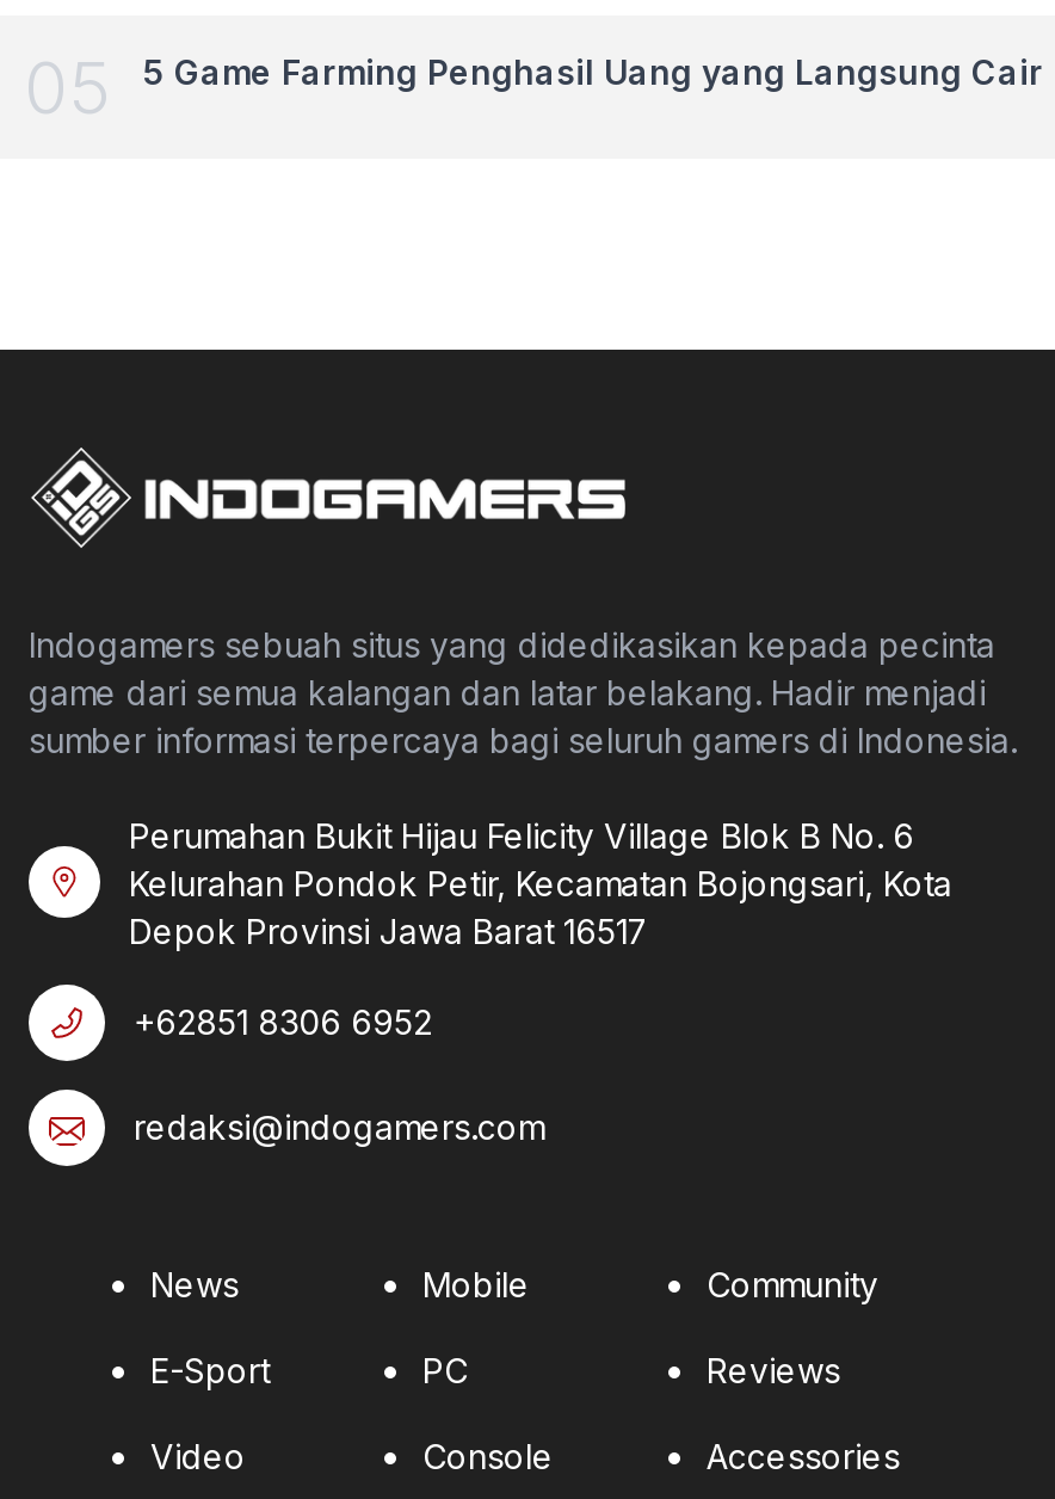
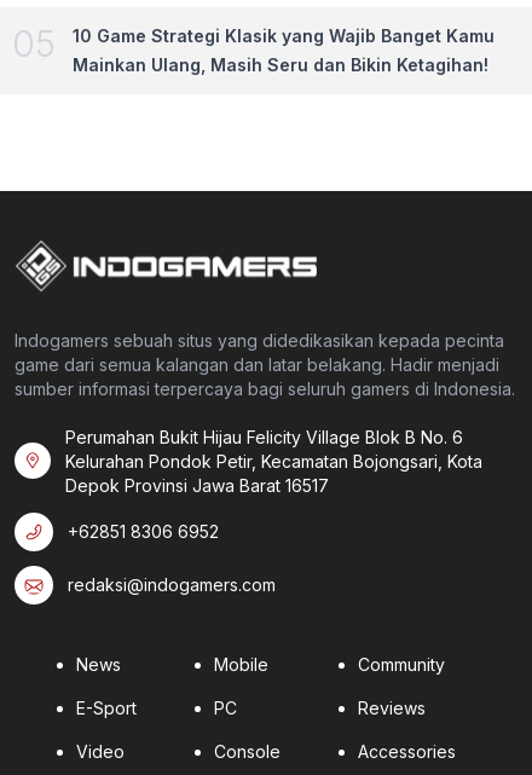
[143,51,1043,92] 5 Game Farming Penghasil Uang yang Langsung Cair -> [73,25,495,75] 10 Game Strategi Klasik yang Wajib Banget Kamu | Mainkan Ulang, Masih Seru dan Bikin Ketagihan!

